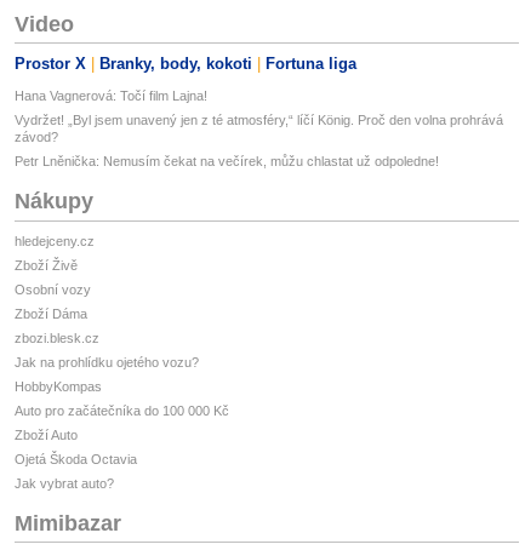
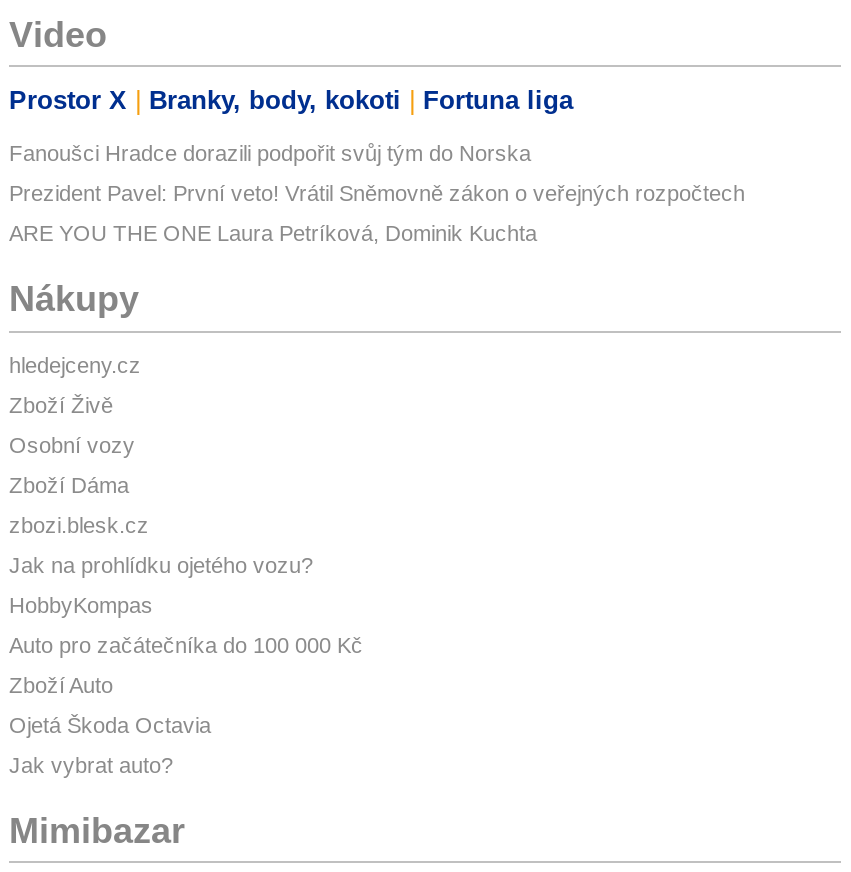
[15,89,207,103] Hana Vagnerová: Točí film Lajna! -> [9,142,531,166] Fanoušci Hradce dorazili podpořit svůj tým do Norska
[15,113,503,145] Vydržet! „Byl jsem unavený jen z té atmosféry,“ líčí König. Proč den volna prohrává | závod? -> [9,182,745,206] Prezident Pavel: První veto! Vrátil Sněmovně zákon o veřejných rozpočtech
[15,154,439,169] Petr Lněnička: Nemusím čekat na večírek, můžu chlastat už odpoledne! -> [9,222,537,246] ARE YOU THE ONE Laura Petríková, Dominik Kuchta

